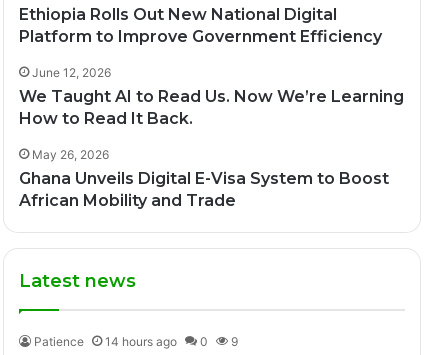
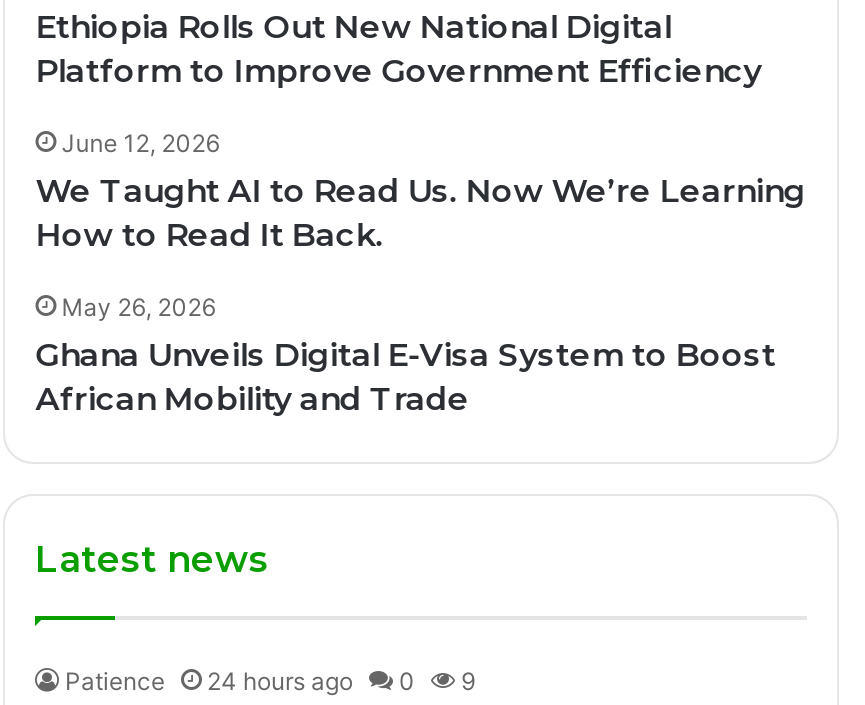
[34,334,238,349] Patience 14 hours ago 0 9 -> [65,666,475,696] Patience 24 hours ago 0 9

